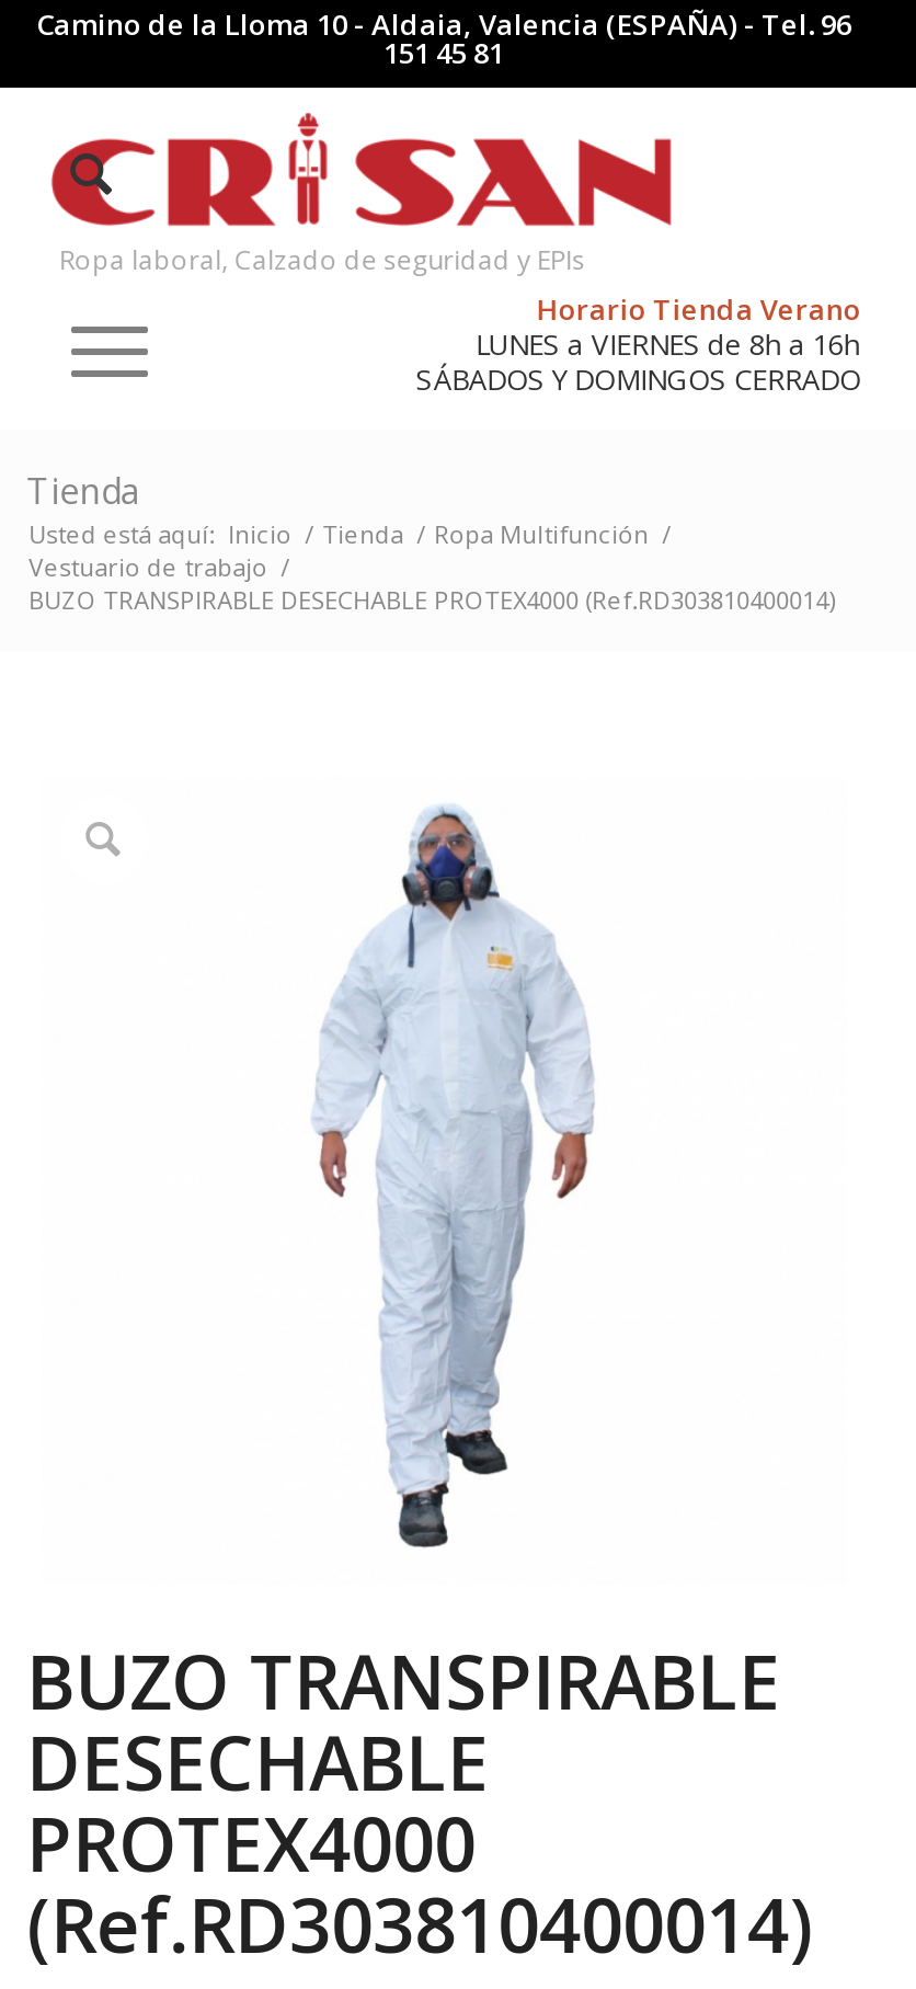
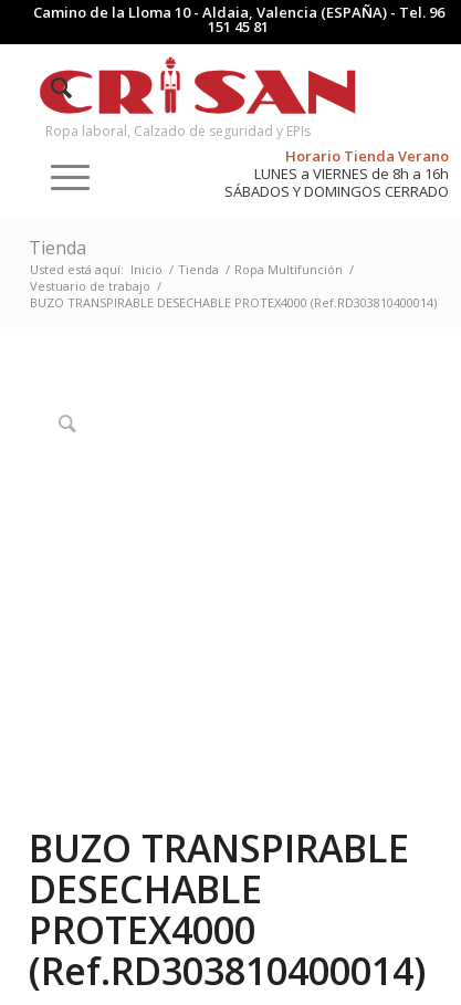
[312,804,595,1550] [image] -> none

